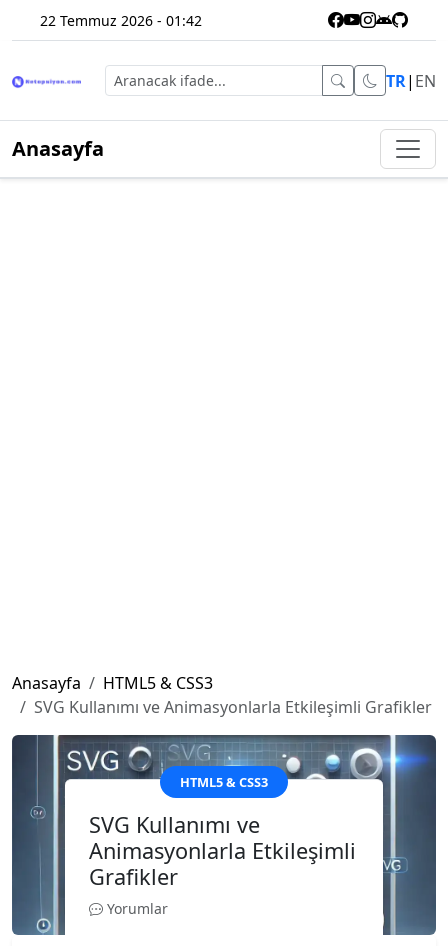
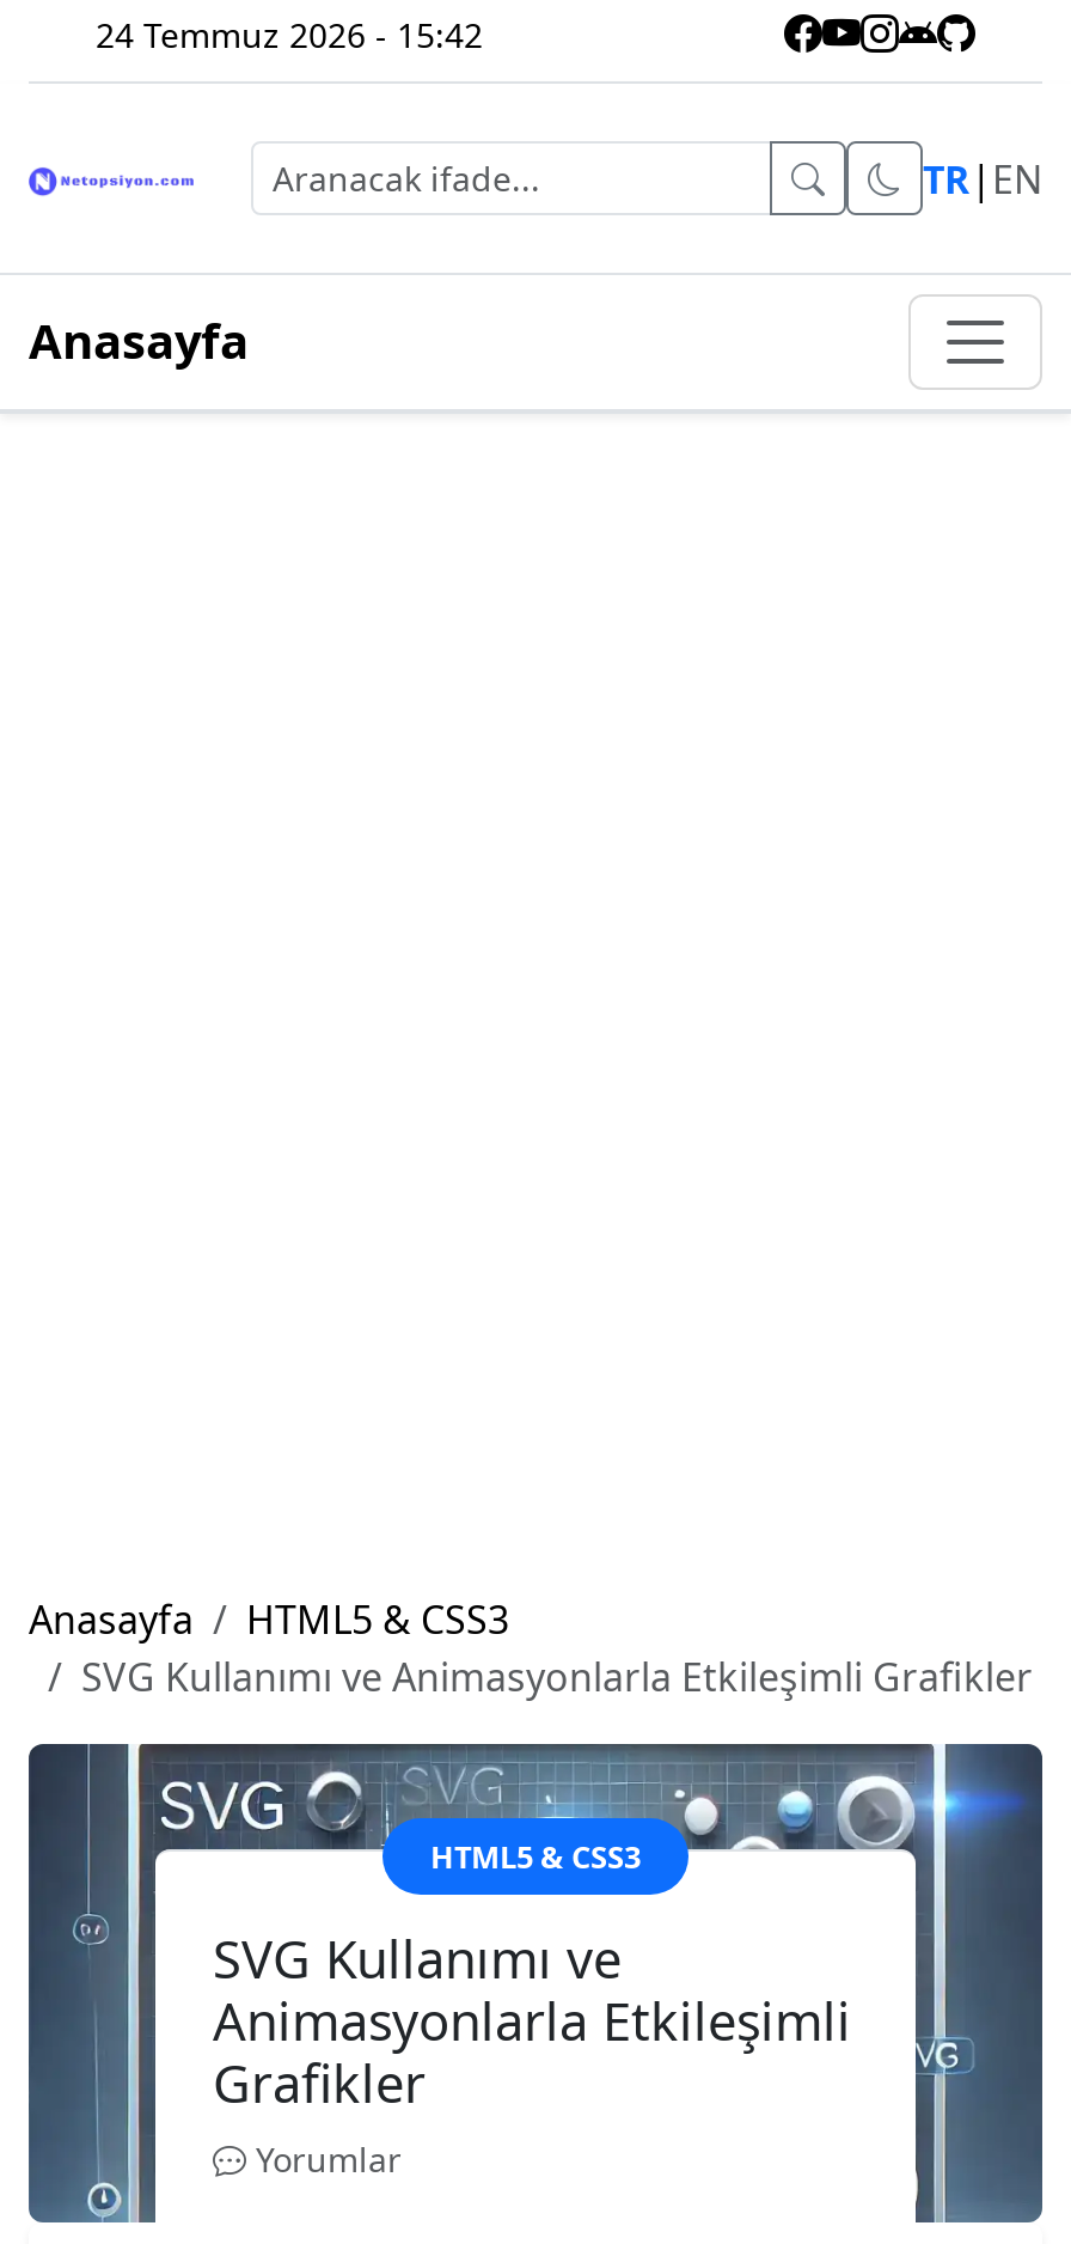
[40,10,202,29] 22 Temmuz 2026 - 01:42 -> [96,11,483,56] 24 Temmuz 2026 - 15:42

